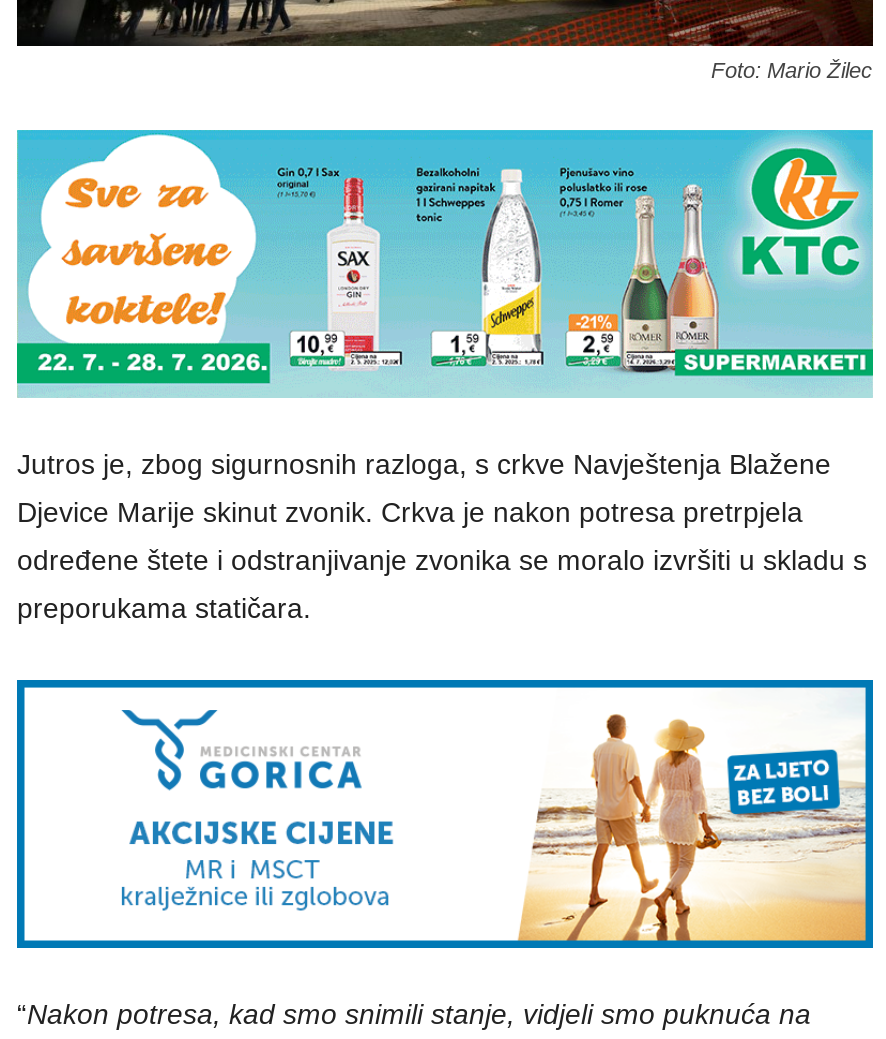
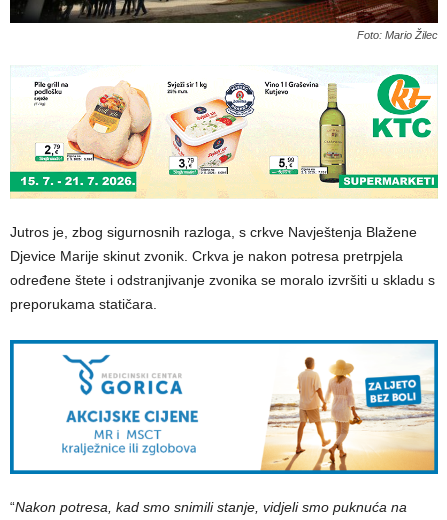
[15,128,875,398] [image] -> [10,65,438,199] [image]

